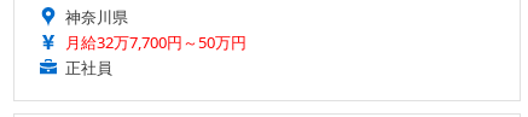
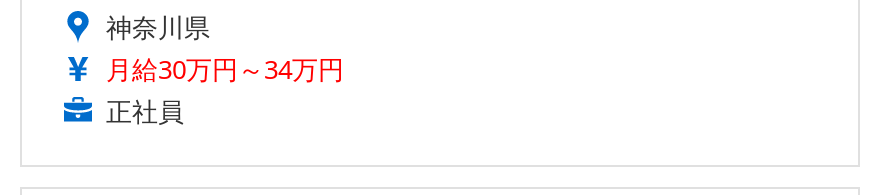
[65,31,246,53] 月給32万7,700円～50万円 -> [106,51,344,87] 月給30万円～34万円

